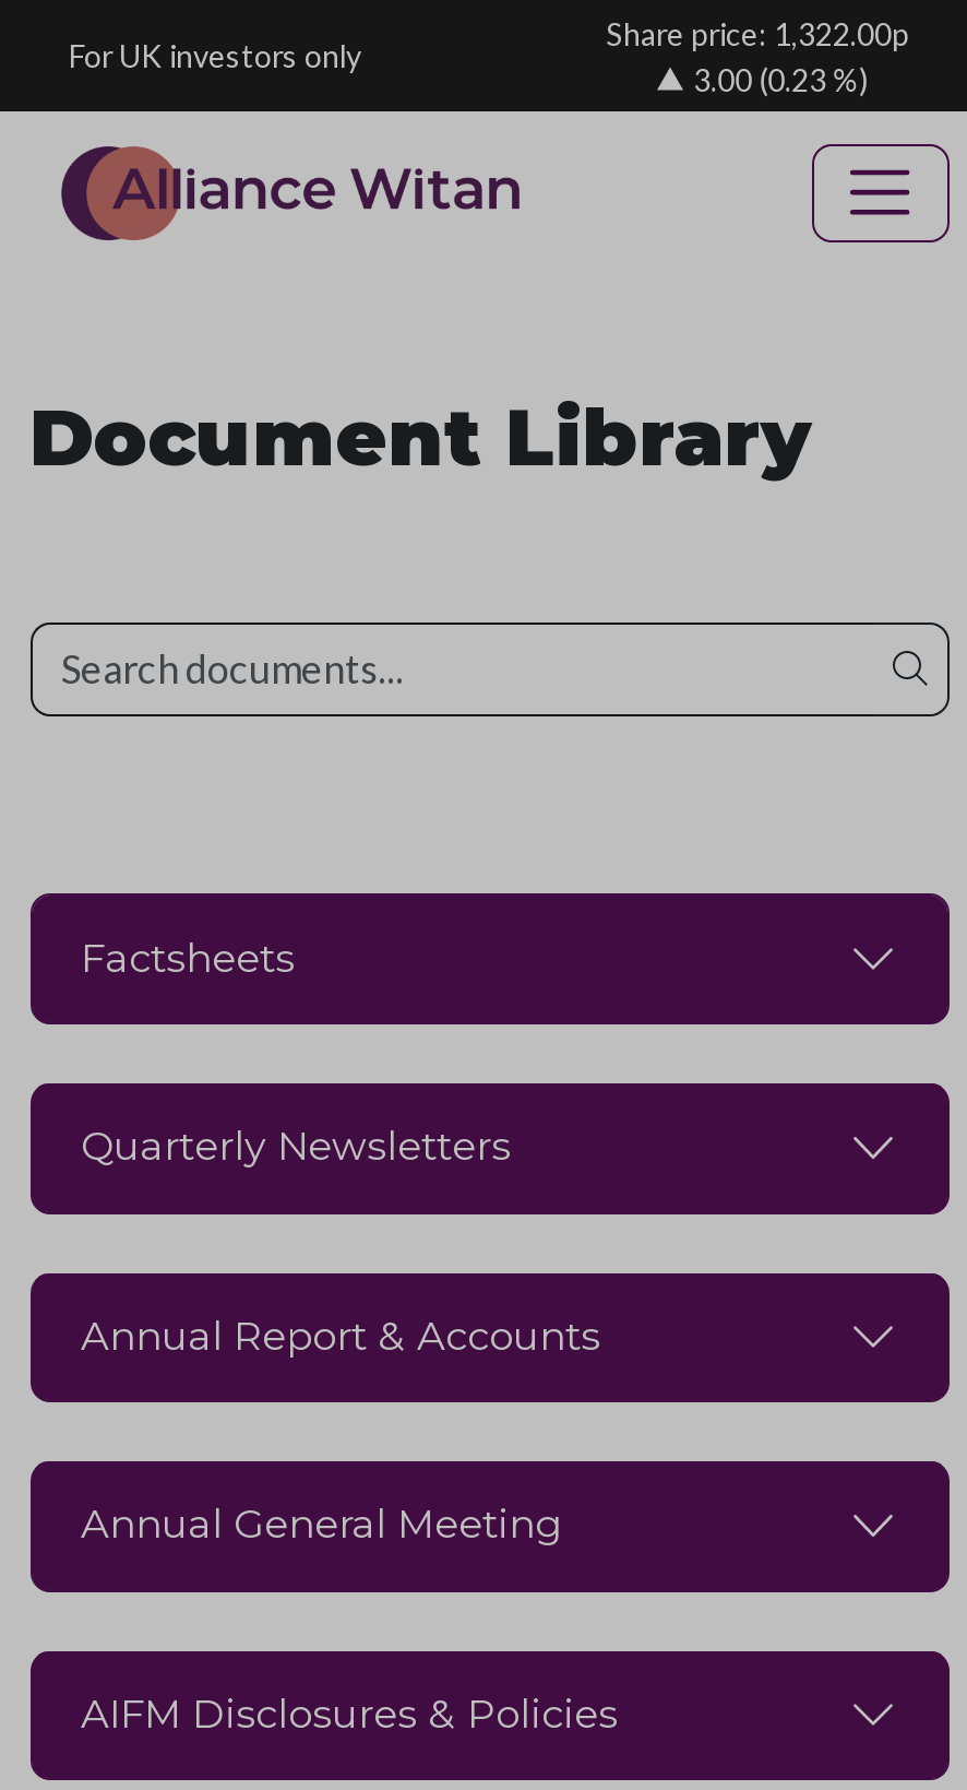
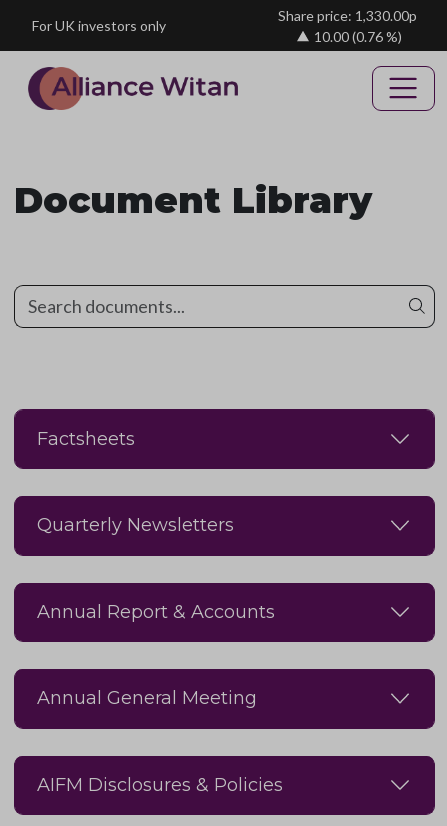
[606,14,909,51] Share price: 1,322.00p -> [277,6,416,23] Share price: 1,330.00p
[693,60,868,97] 3.00 (0.23 %) -> [314,27,402,44] 10.00 (0.76 %)

